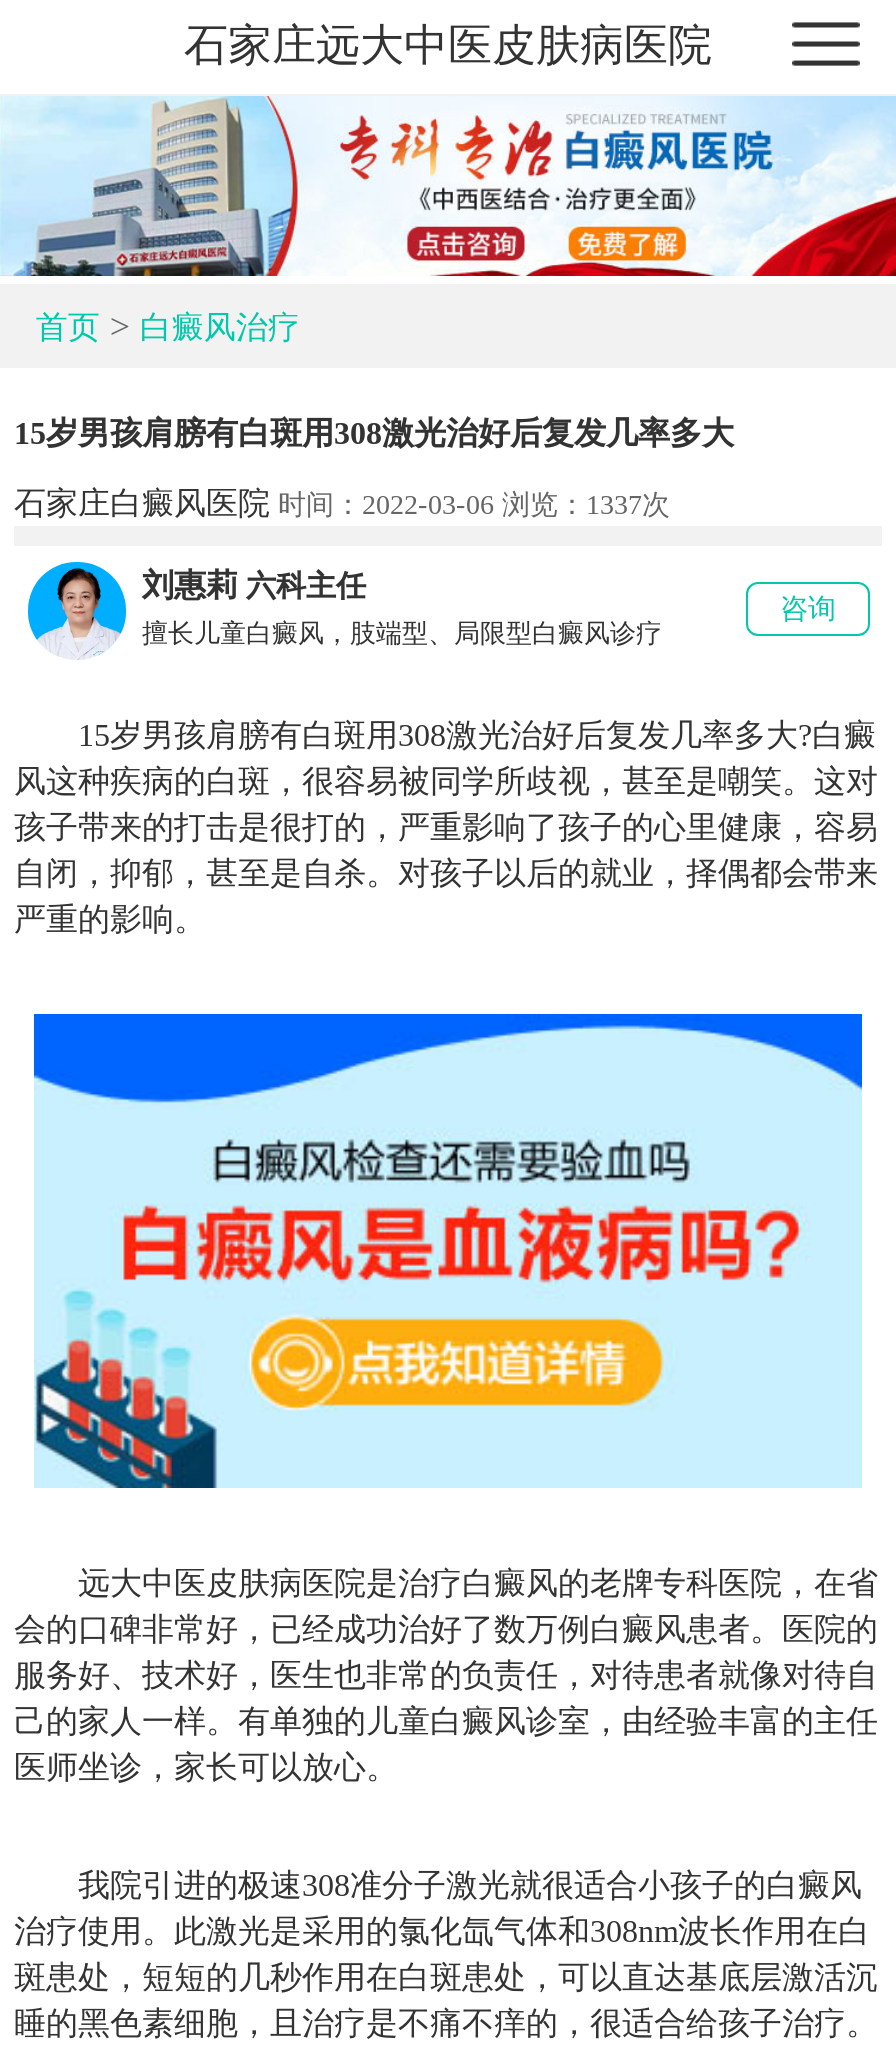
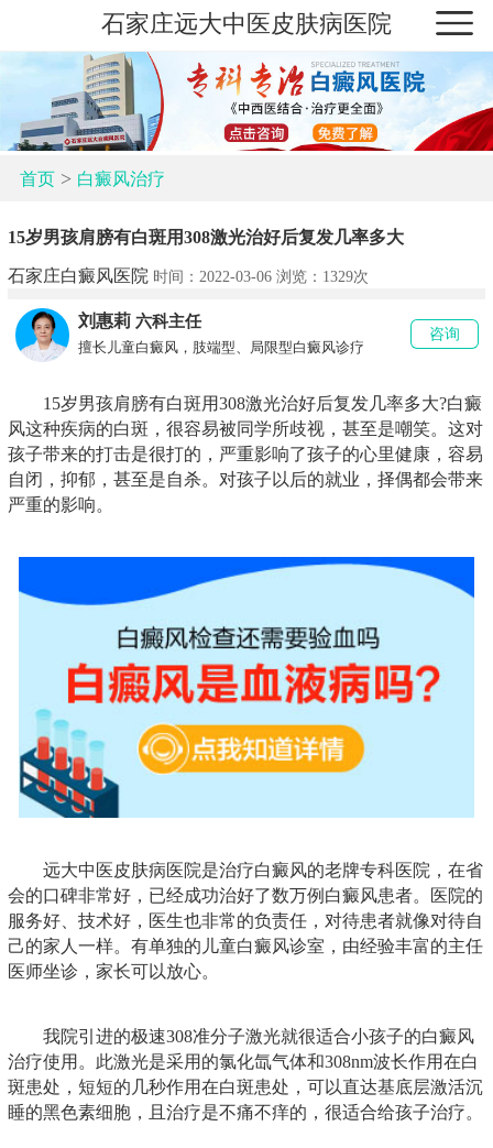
[14,486,670,520] 石家庄白癜风医院时间：2022-03-06 浏览：1337次 -> [8,266,369,285] 石家庄白癜风医院时间：2022-03-06 浏览：1329次

